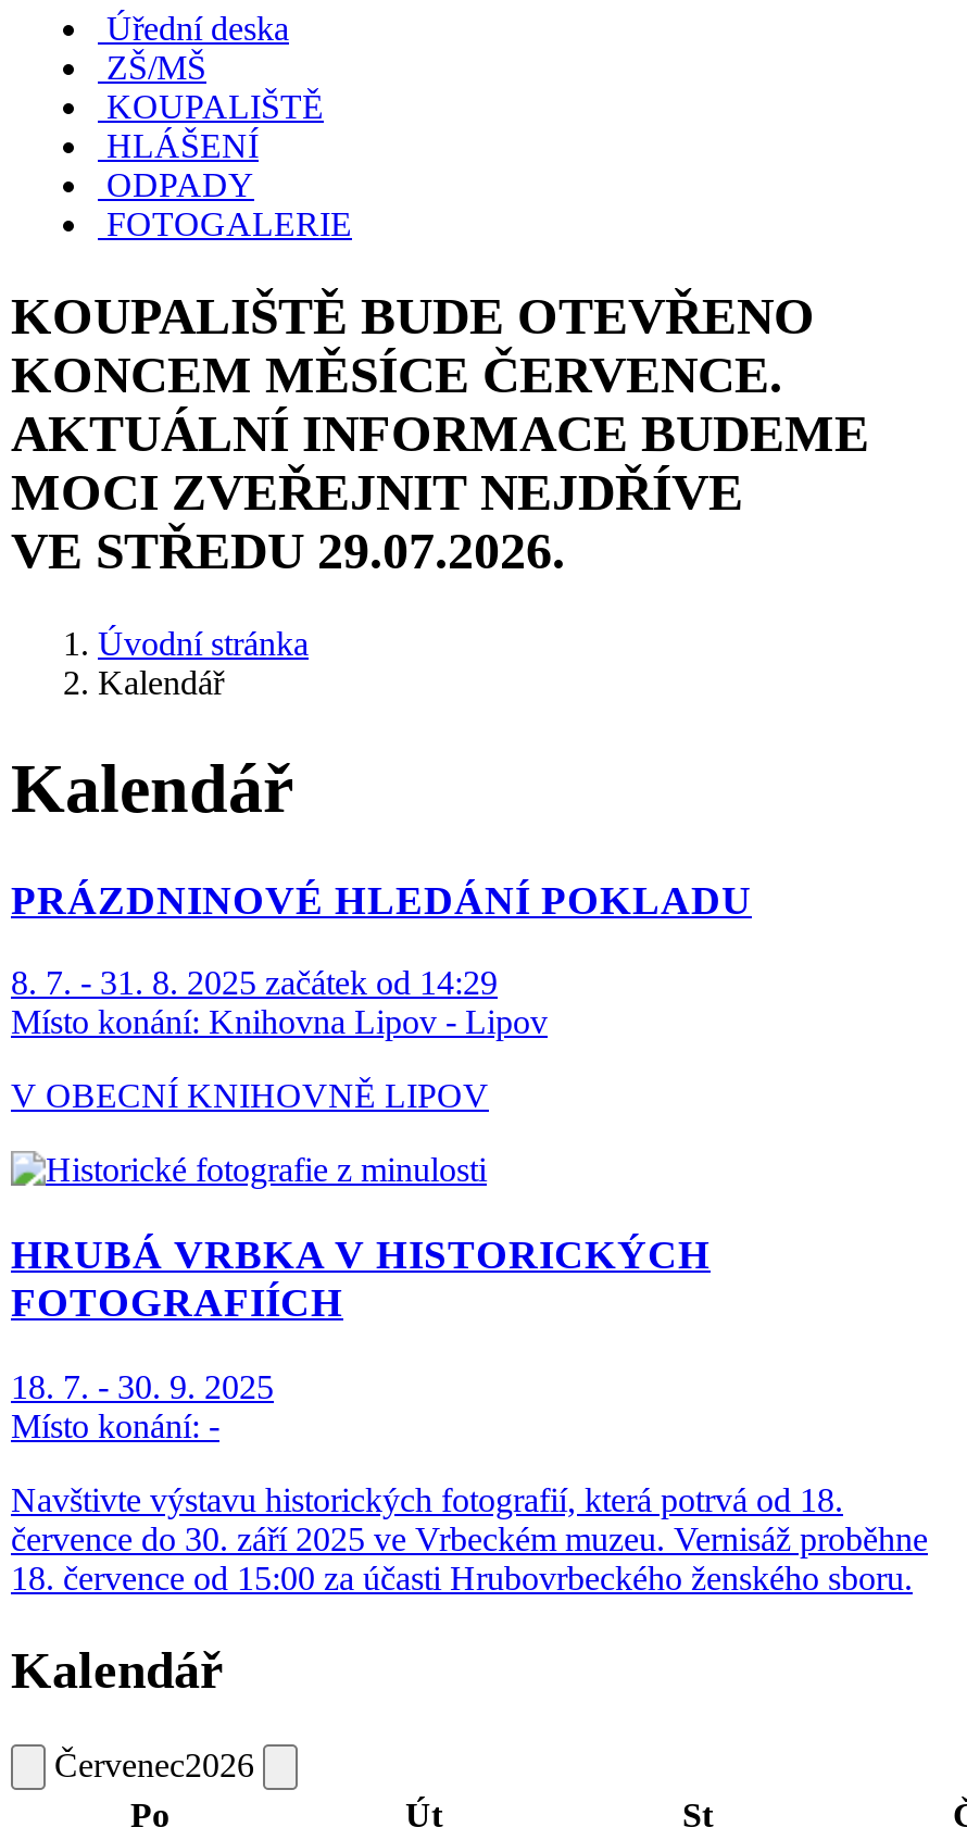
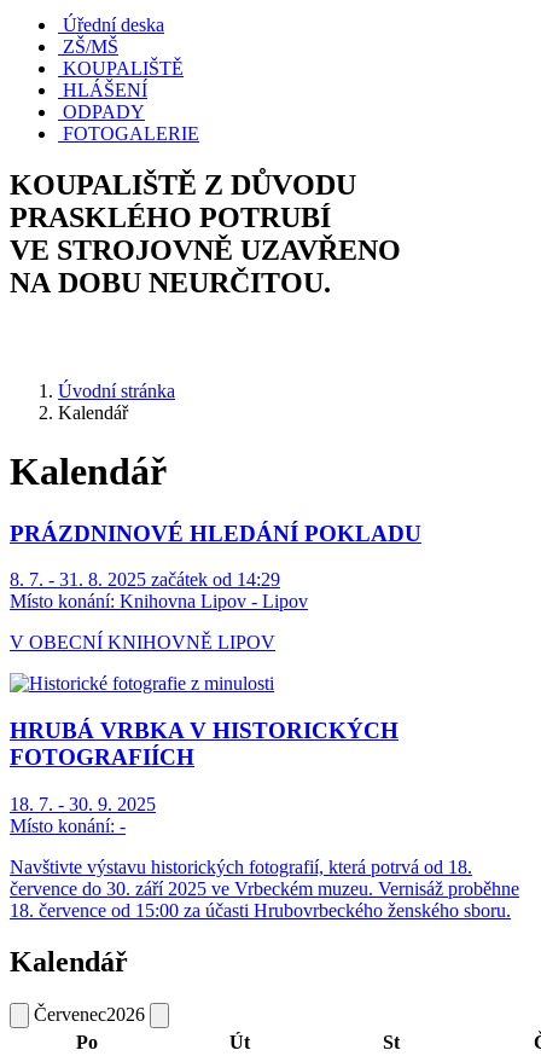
[11,288,869,579] KOUPALIŠTĚ BUDE OTEVŘENO | KONCEM MĚSÍCE ČERVENCE. | AKTUÁLNÍ INFORMACE BUDEME | MOCI ZVEŘEJNIT NEJDŘÍVE | VE STŘEDU 29.07.2026. -> [10,169,401,298] KOUPALIŠTĚ Z DŮVODU | PRASKLÉHO POTRUBÍ | VE STROJOVNĚ UZAVŘENO | NA DOBU NEURČITOU.

